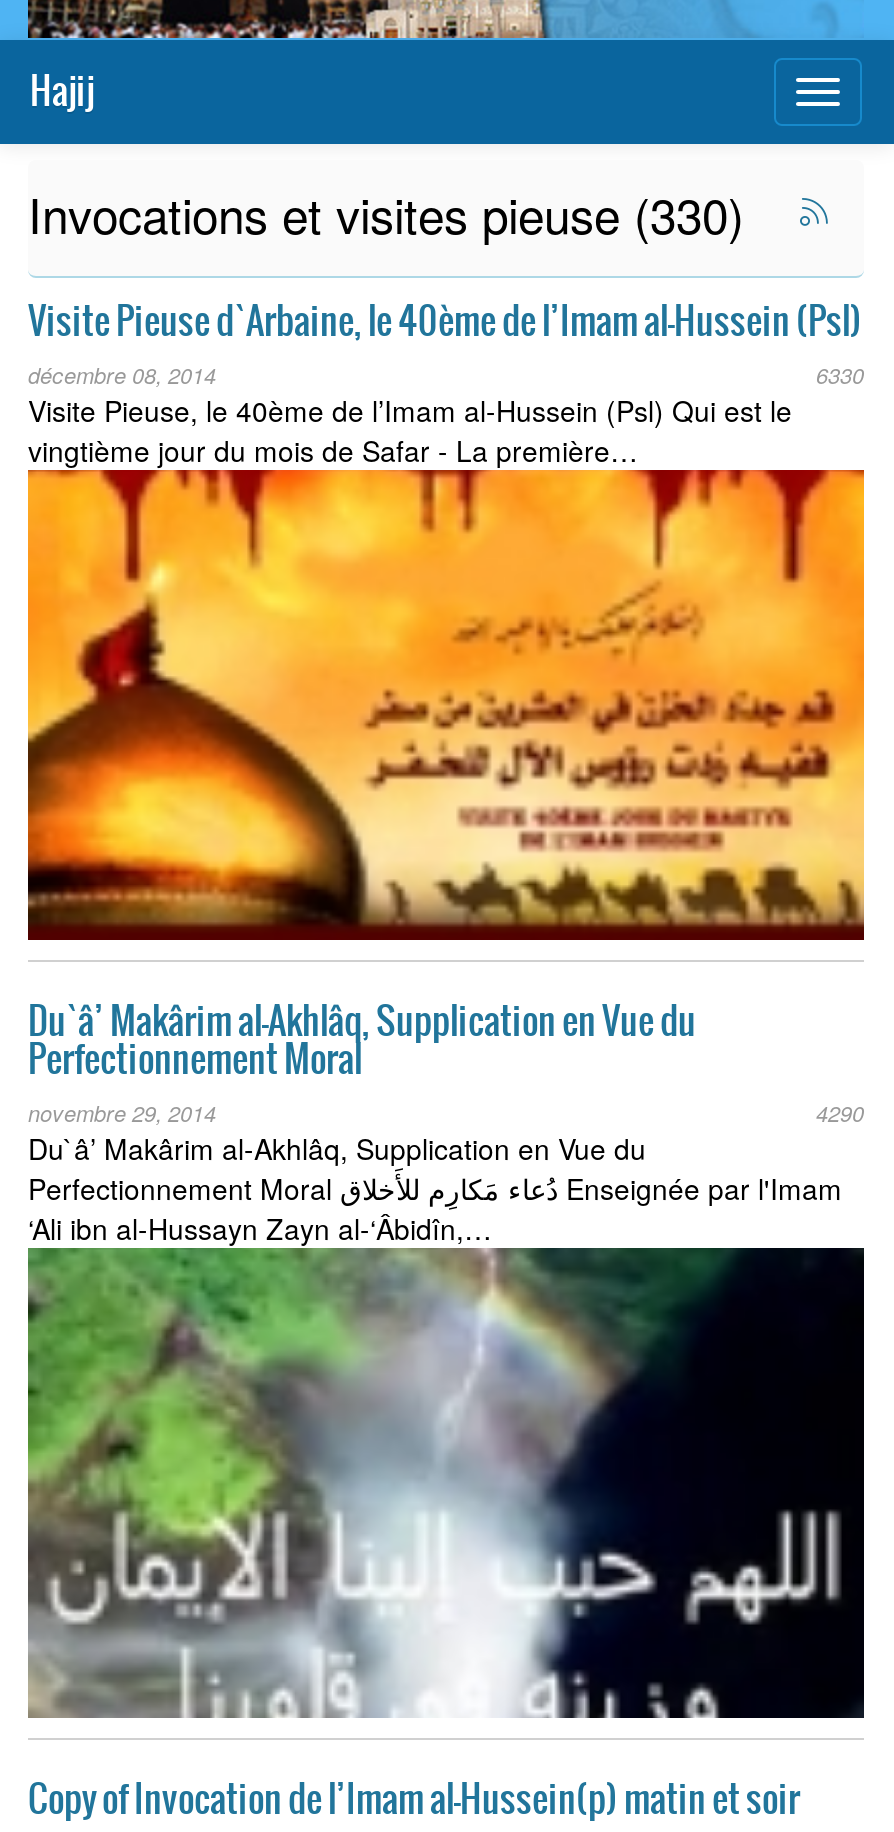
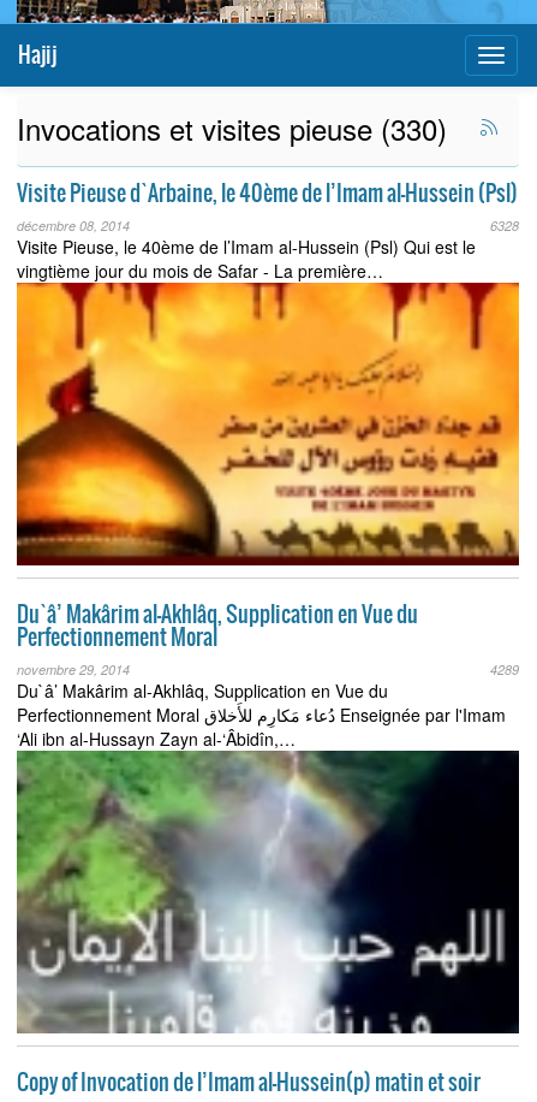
[816,360,864,390] 6330 -> [490,217,519,235] 6328
[816,1098,864,1128] 4290 -> [490,661,519,679] 4289

